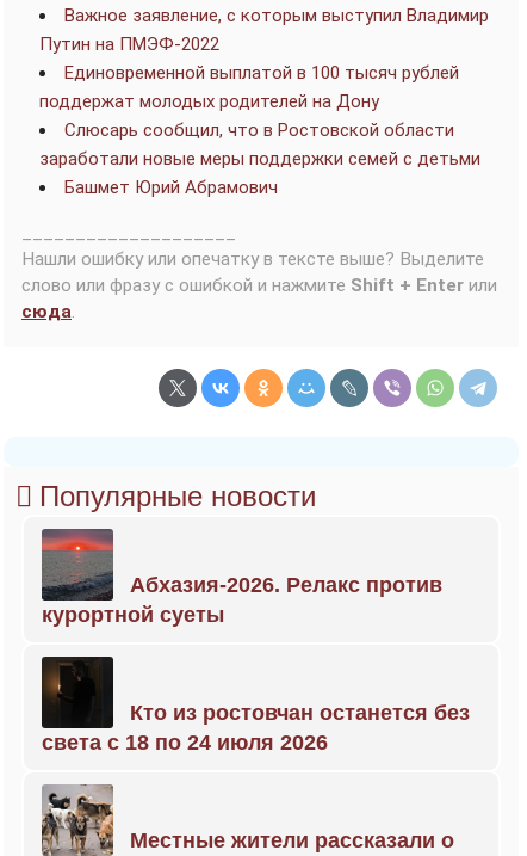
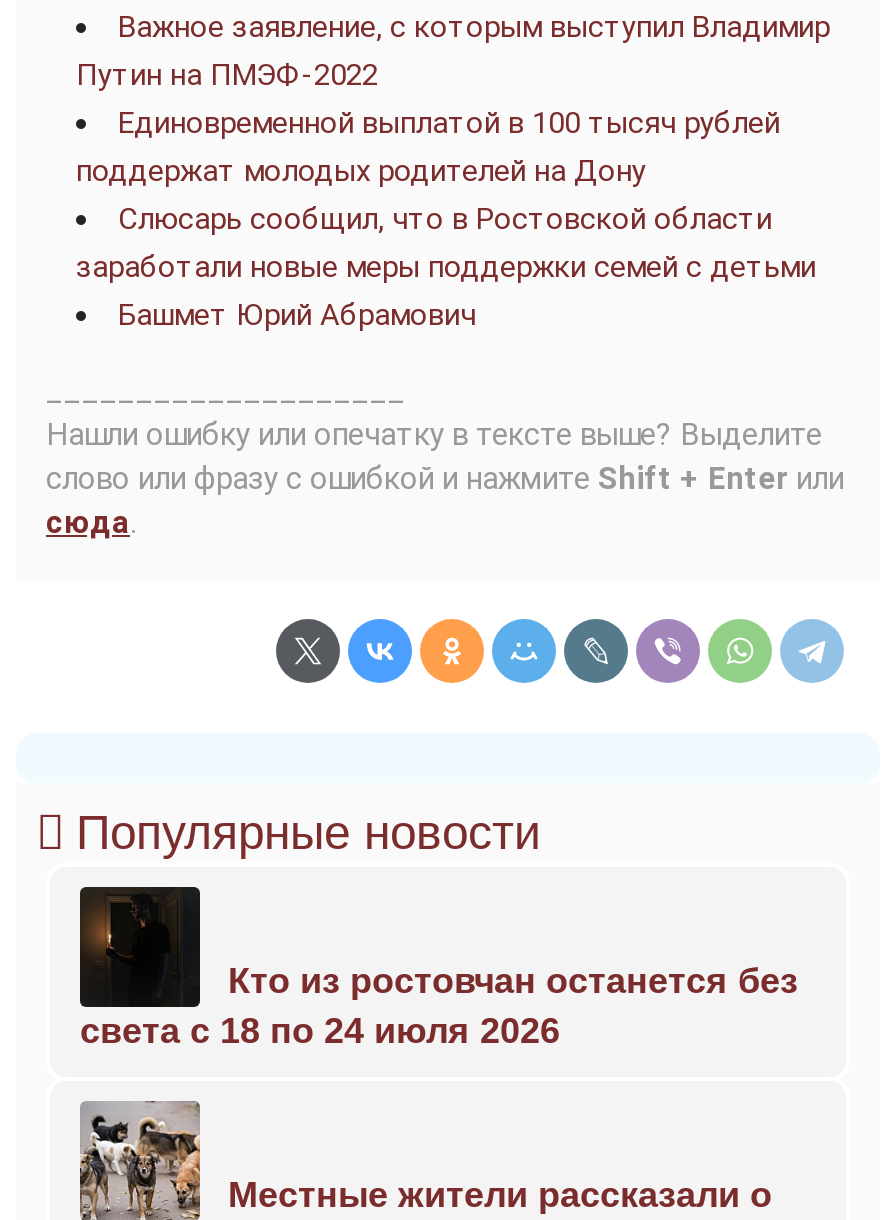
[41,530,442,627] [image] | Абхазия-2026. Релакс против | курортной суеты -> none

